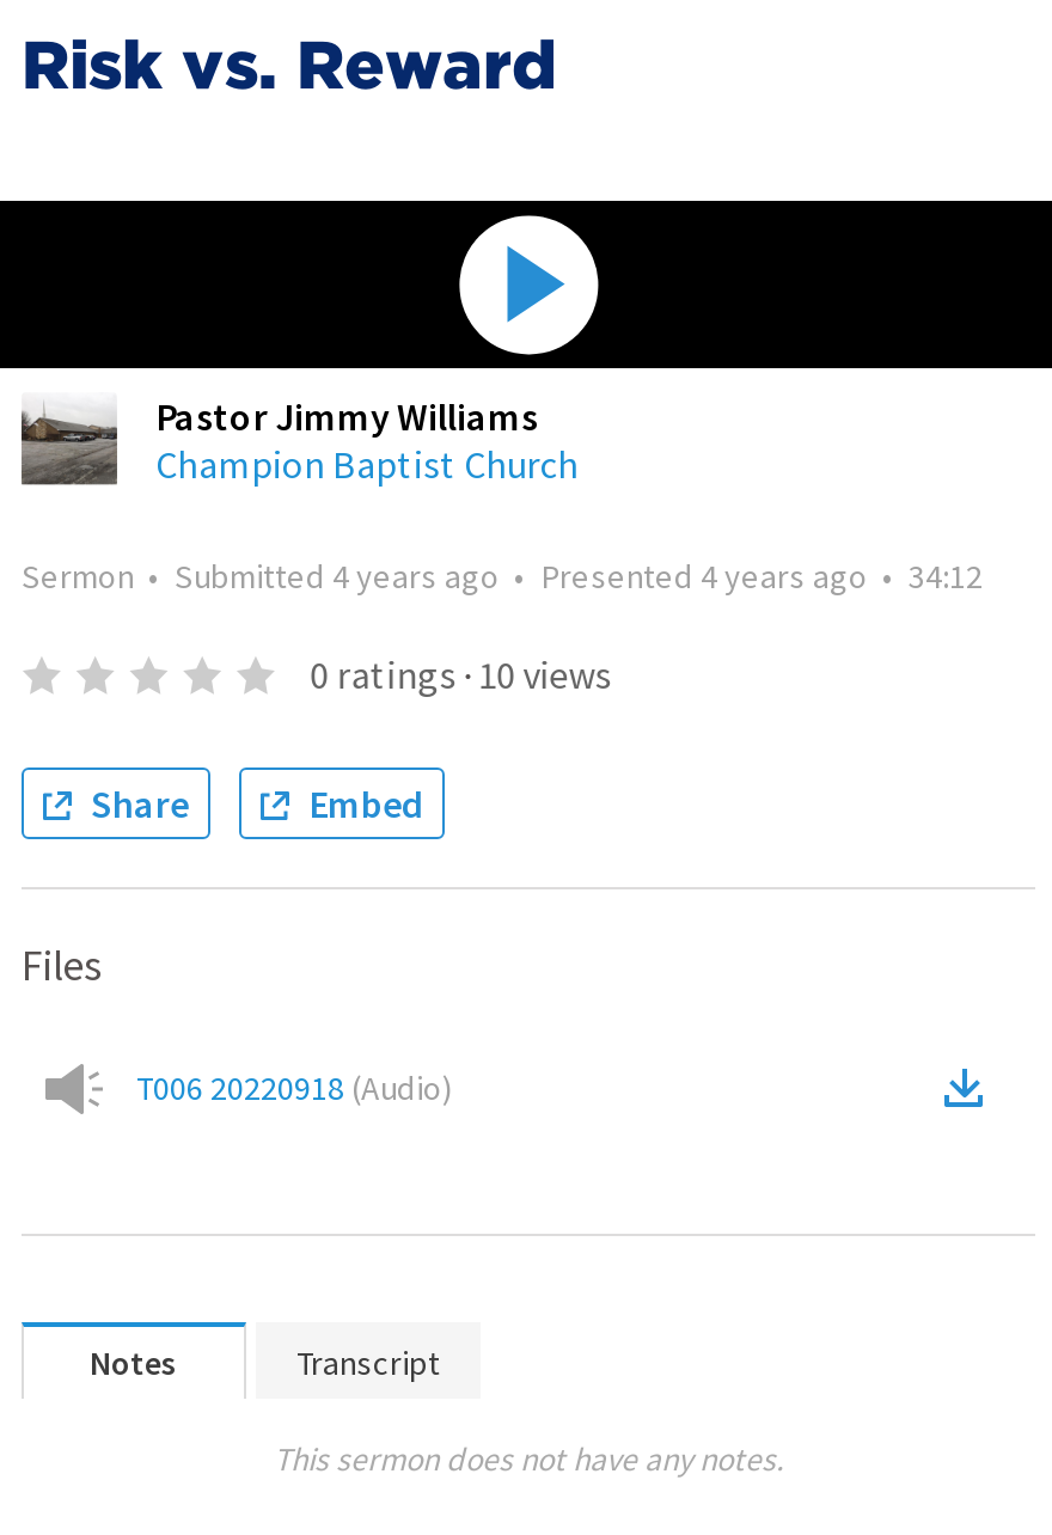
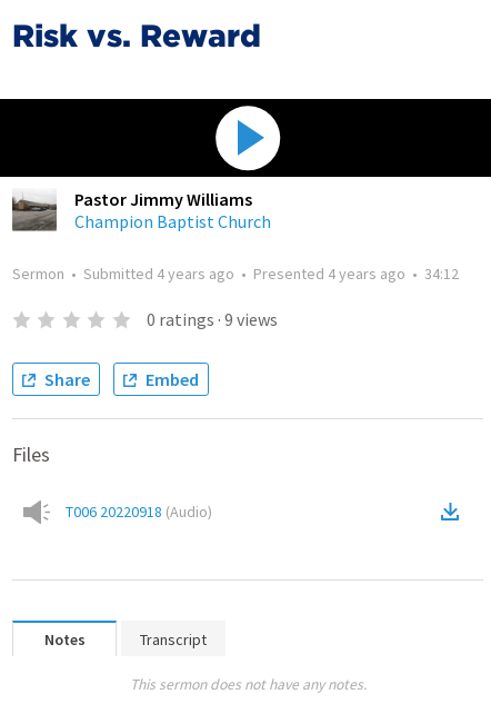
[310,650,611,698] 0 ratings · 10 views -> [146,308,277,330] 0 ratings · 9 views

